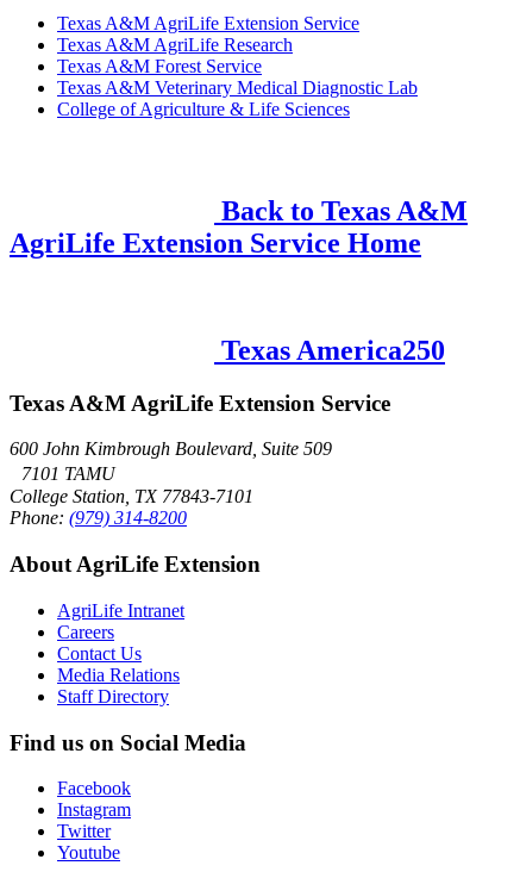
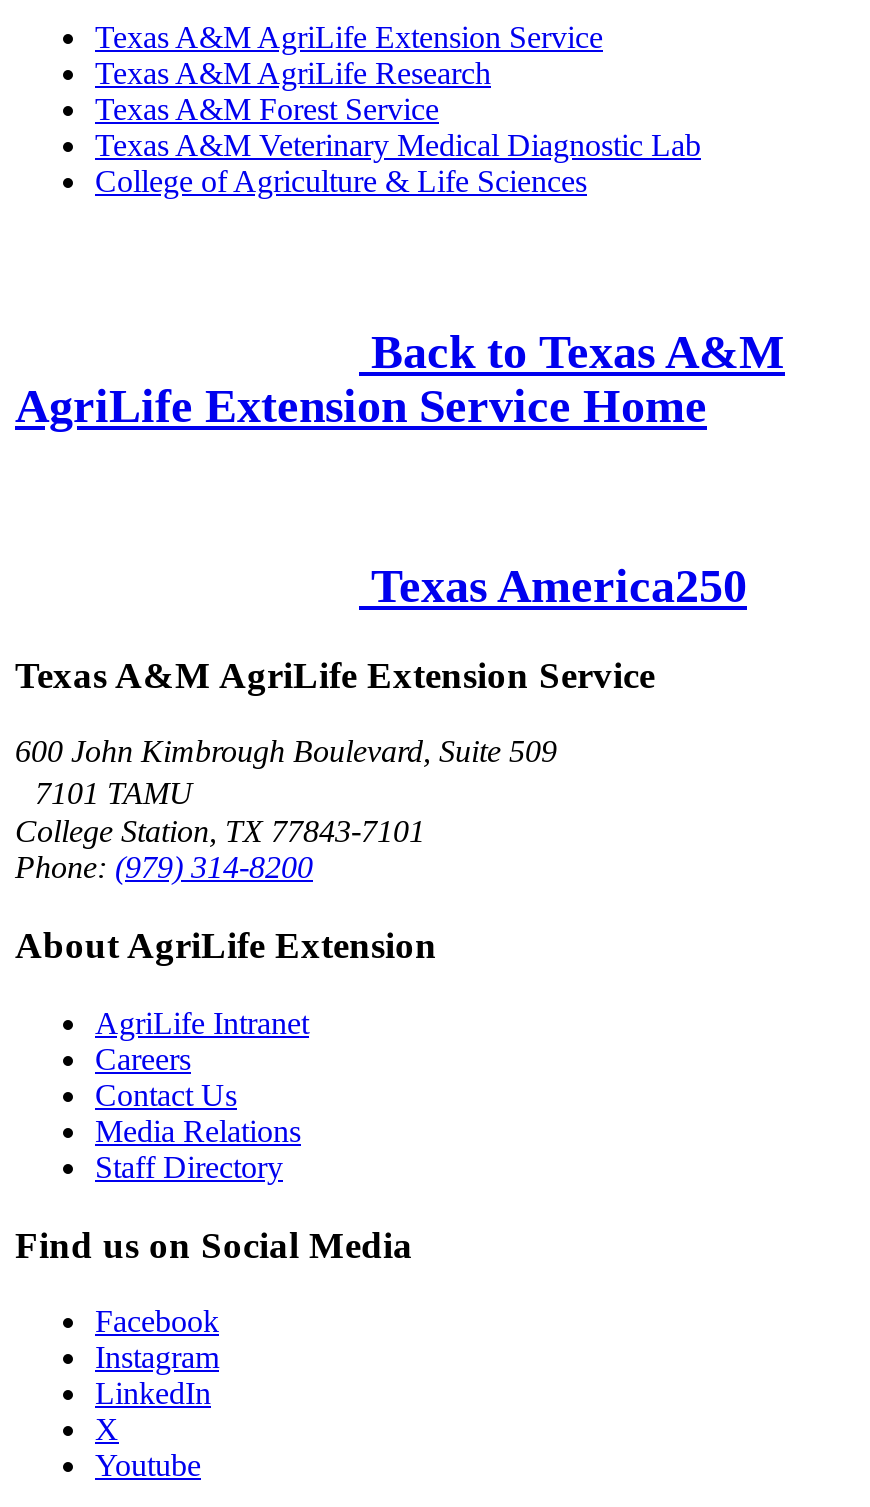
[57,821,111,841] Twitter -> [95,1376,211,1446] LinkedIn | X

